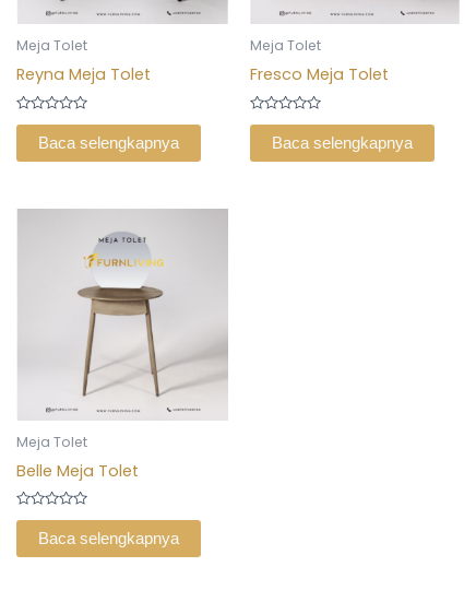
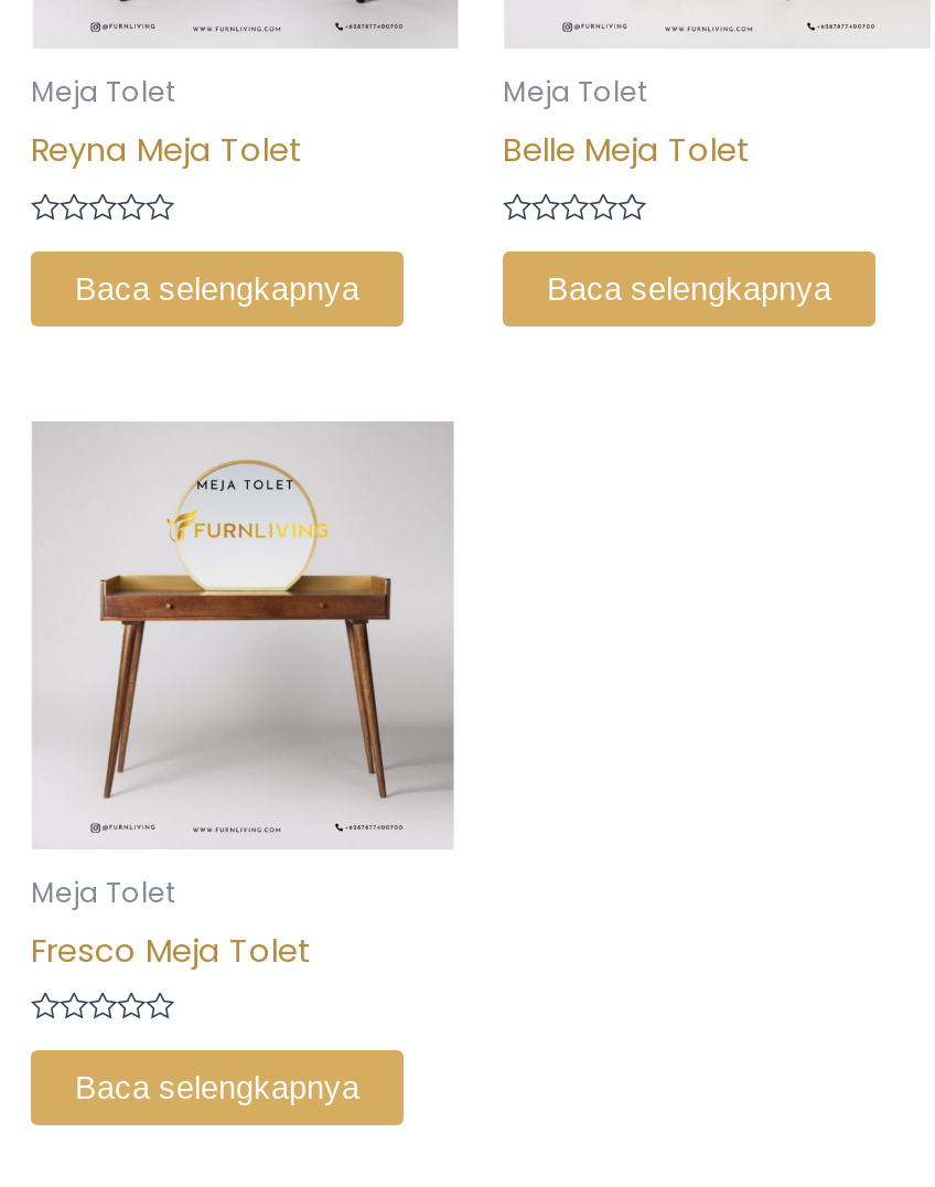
moved [250,64,389,85] -> [31,929,311,973]: Fresco Meja Tolet
[50,210,228,400] [image] -> [99,426,456,808] [image]
moved [16,460,139,482] -> [503,128,750,173]: Belle Meja Tolet

